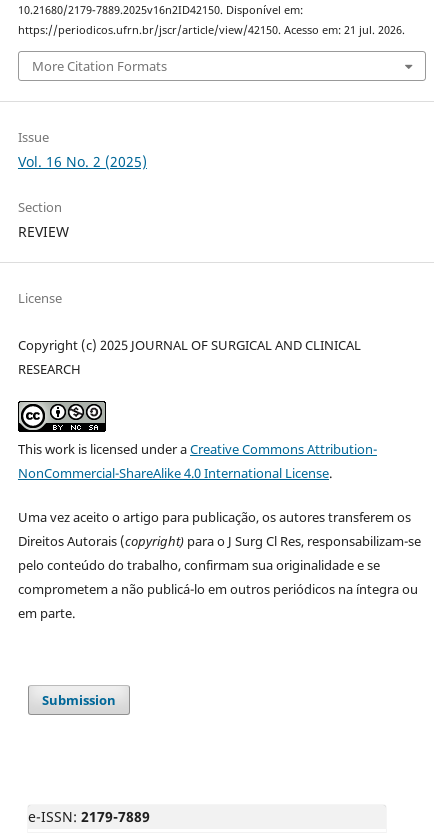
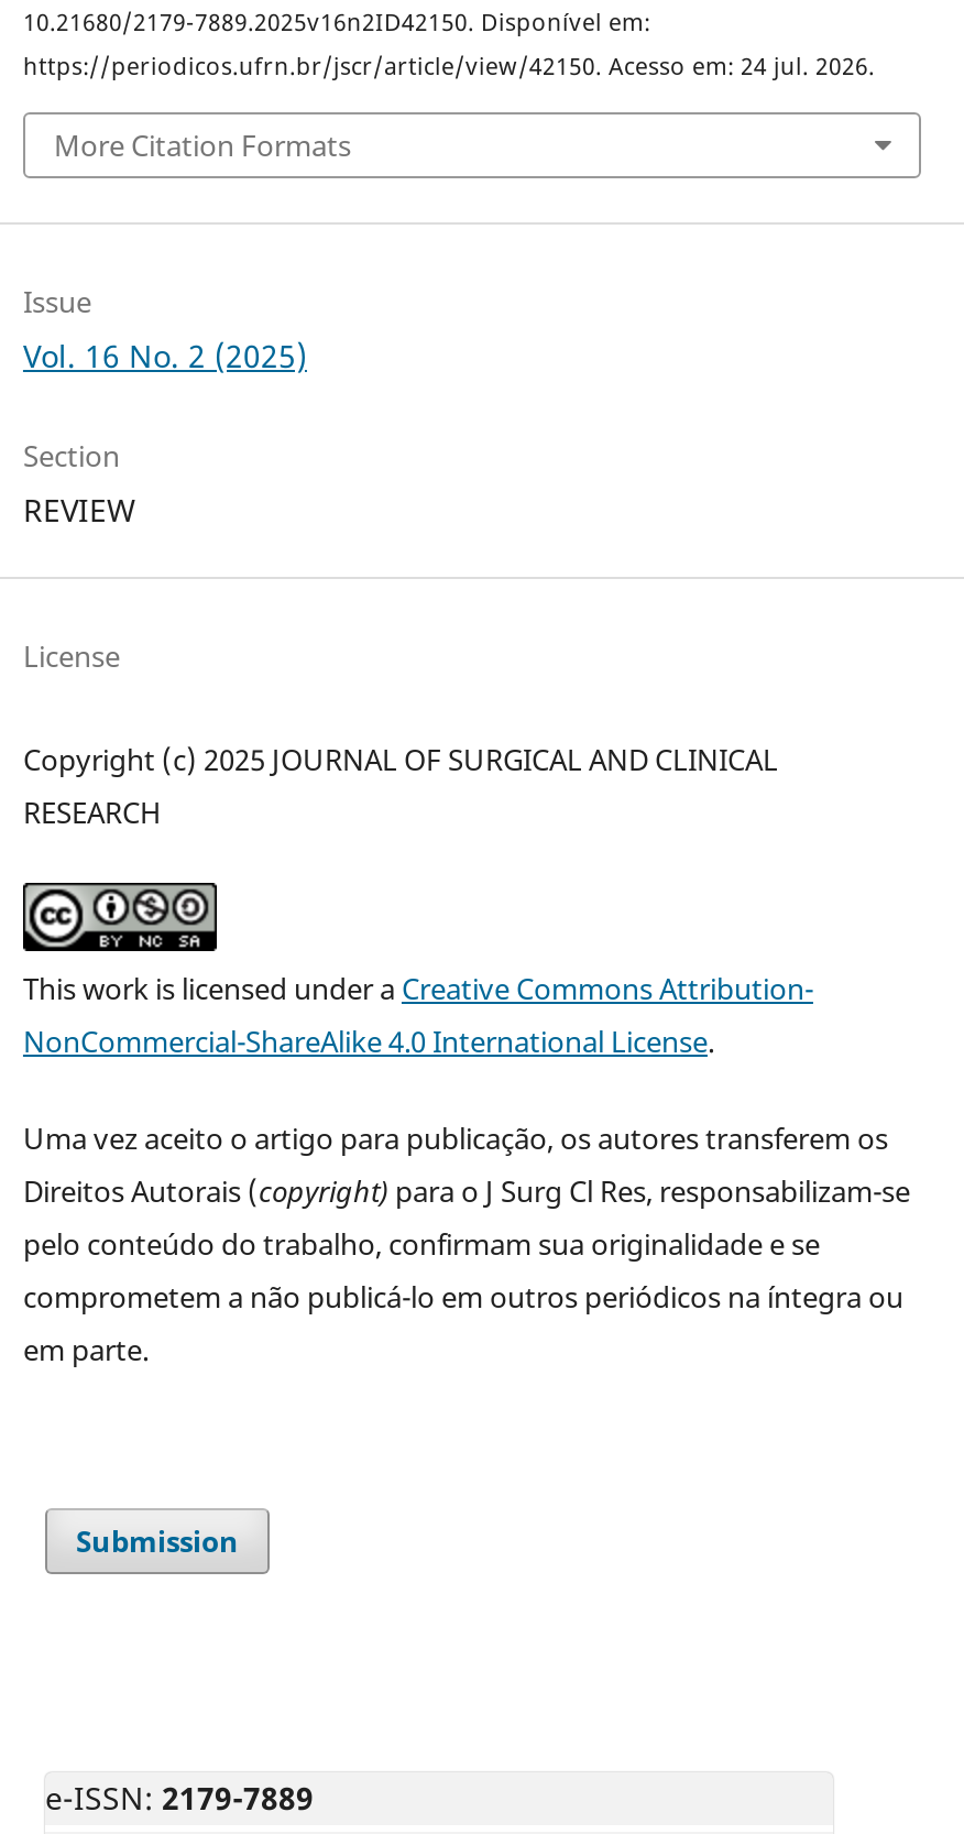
[18,23,405,37] https://periodicos.ufrn.br/jscr/article/view/42150. Acesso em: 21 jul. 2026. -> [23,51,875,82] https://periodicos.ufrn.br/jscr/article/view/42150. Acesso em: 24 jul. 2026.

